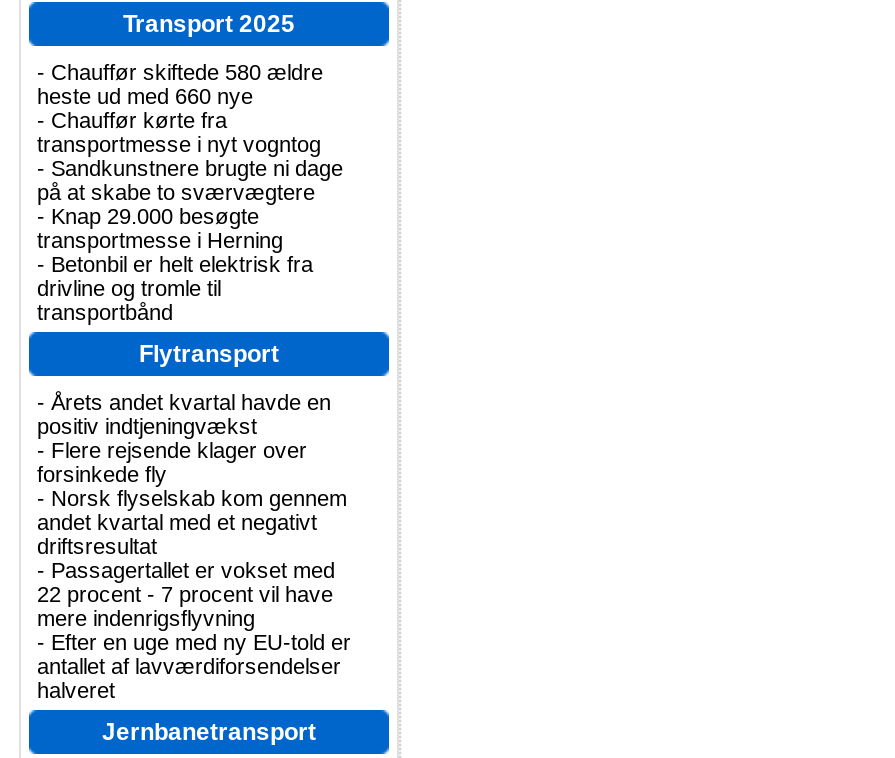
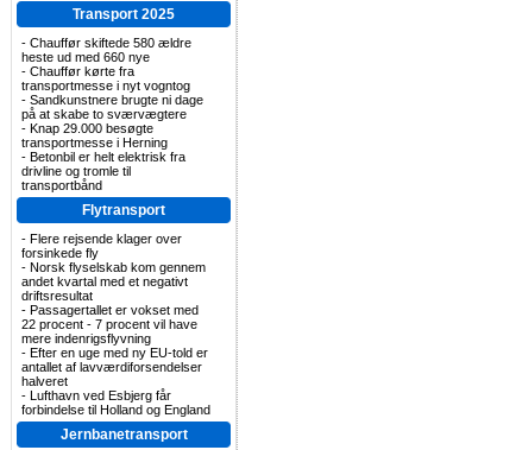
[37,390,331,438] - Årets andet kvartal havde en | positiv indtjeningvækst -> none
moved [37,438,351,702] -> [21,232,208,388]: - Flere rejsende klager over | forsinkede fly | - Norsk flyselskab kom gennem | ... | antallet af lavværdiforsendelser | halveret
none -> [21,388,210,417] - Lufthavn ved Esbjerg får | forbindelse til Holland og England

